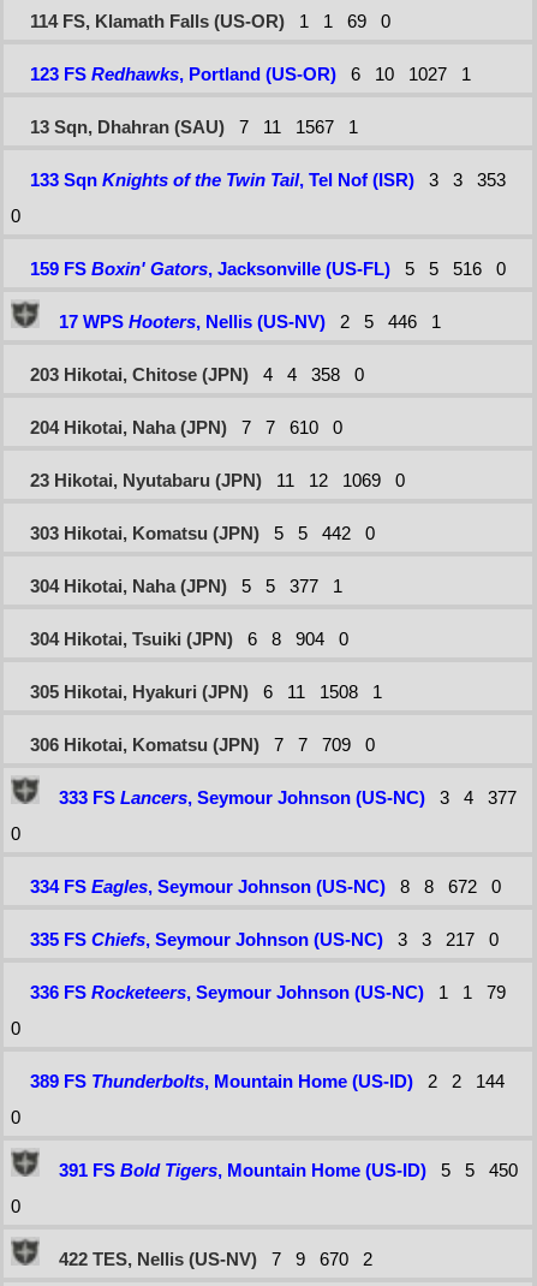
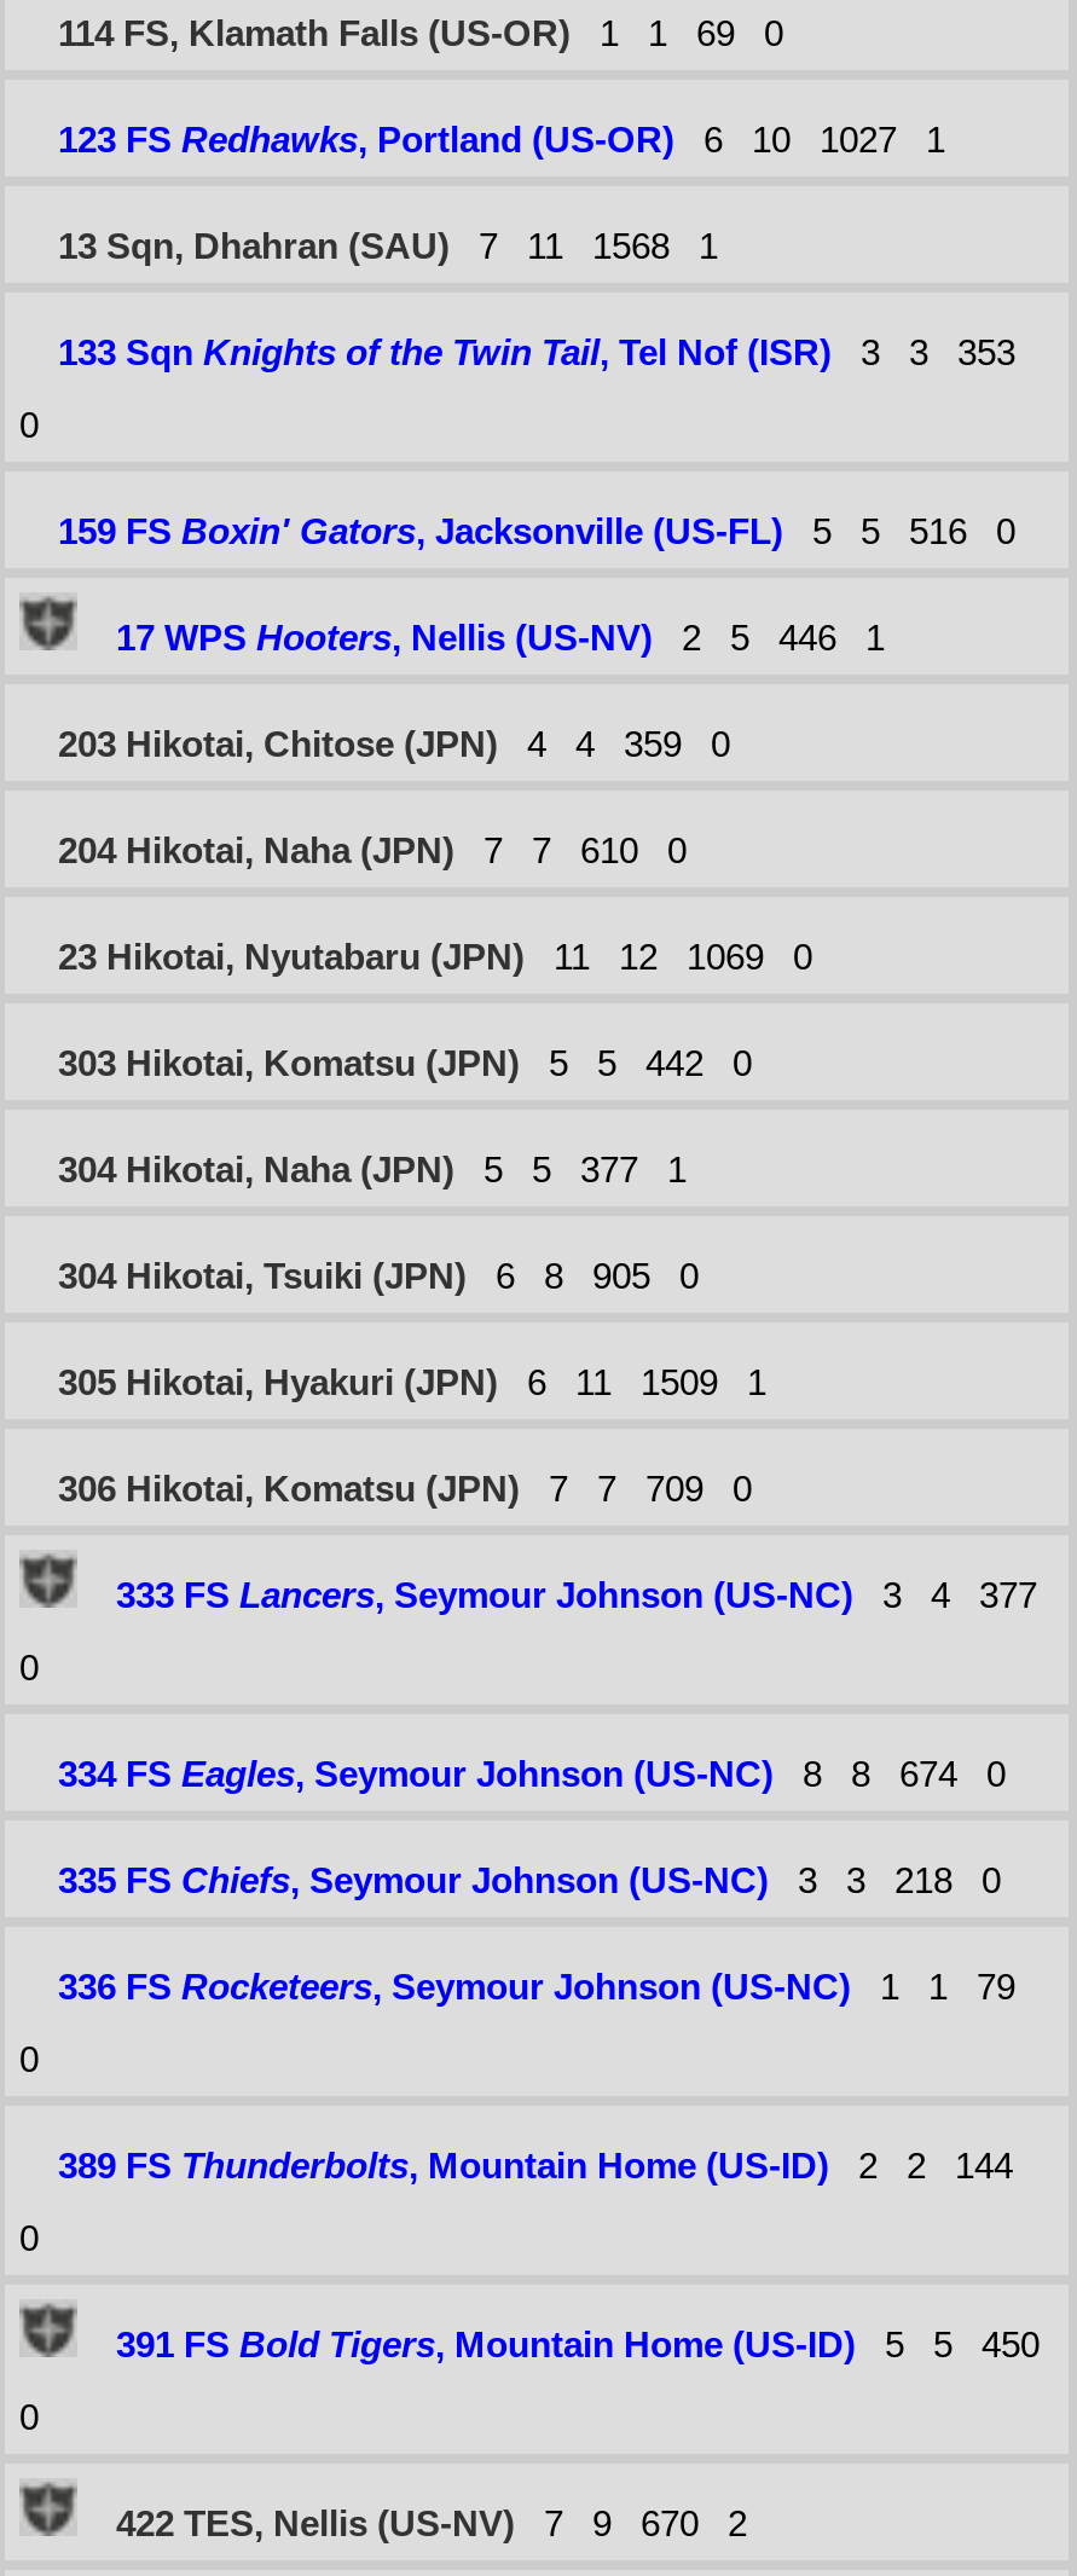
[30,117,358,137] 13 Sqn, Dhahran (SAU) 7 11 1567 1 -> [58,225,718,266] 13 Sqn, Dhahran (SAU) 7 11 1568 1
[30,364,364,385] 203 Hikotai, Chitose (JPN) 4 4 358 0 -> [58,723,730,764] 203 Hikotai, Chitose (JPN) 4 4 359 0
[30,629,348,649] 304 Hikotai, Tsuiki (JPN) 6 8 904 0 -> [58,1255,699,1296] 304 Hikotai, Tsuiki (JPN) 6 8 905 0
[30,681,382,702] 305 Hikotai, Hyakuri (JPN) 6 11 1508 1 -> [58,1361,766,1402] 305 Hikotai, Hyakuri (JPN) 6 11 1509 1
[30,876,501,897] 334 FS Eagles, Seymour Johnson (US-NC) 8 8 672 0 -> [58,1753,1006,1794] 334 FS Eagles, Seymour Johnson (US-NC) 8 8 674 0
[30,929,499,949] 335 FS Chiefs, Seymour Johnson (US-NC) 3 3 217 0 -> [58,1859,1001,1900] 335 FS Chiefs, Seymour Johnson (US-NC) 3 3 218 0

